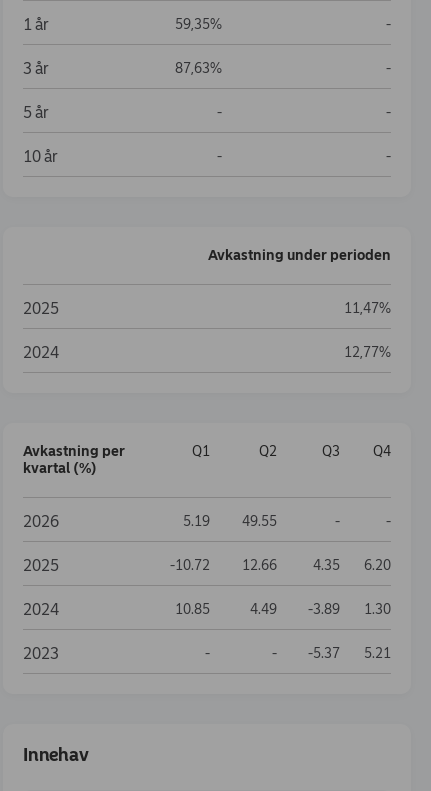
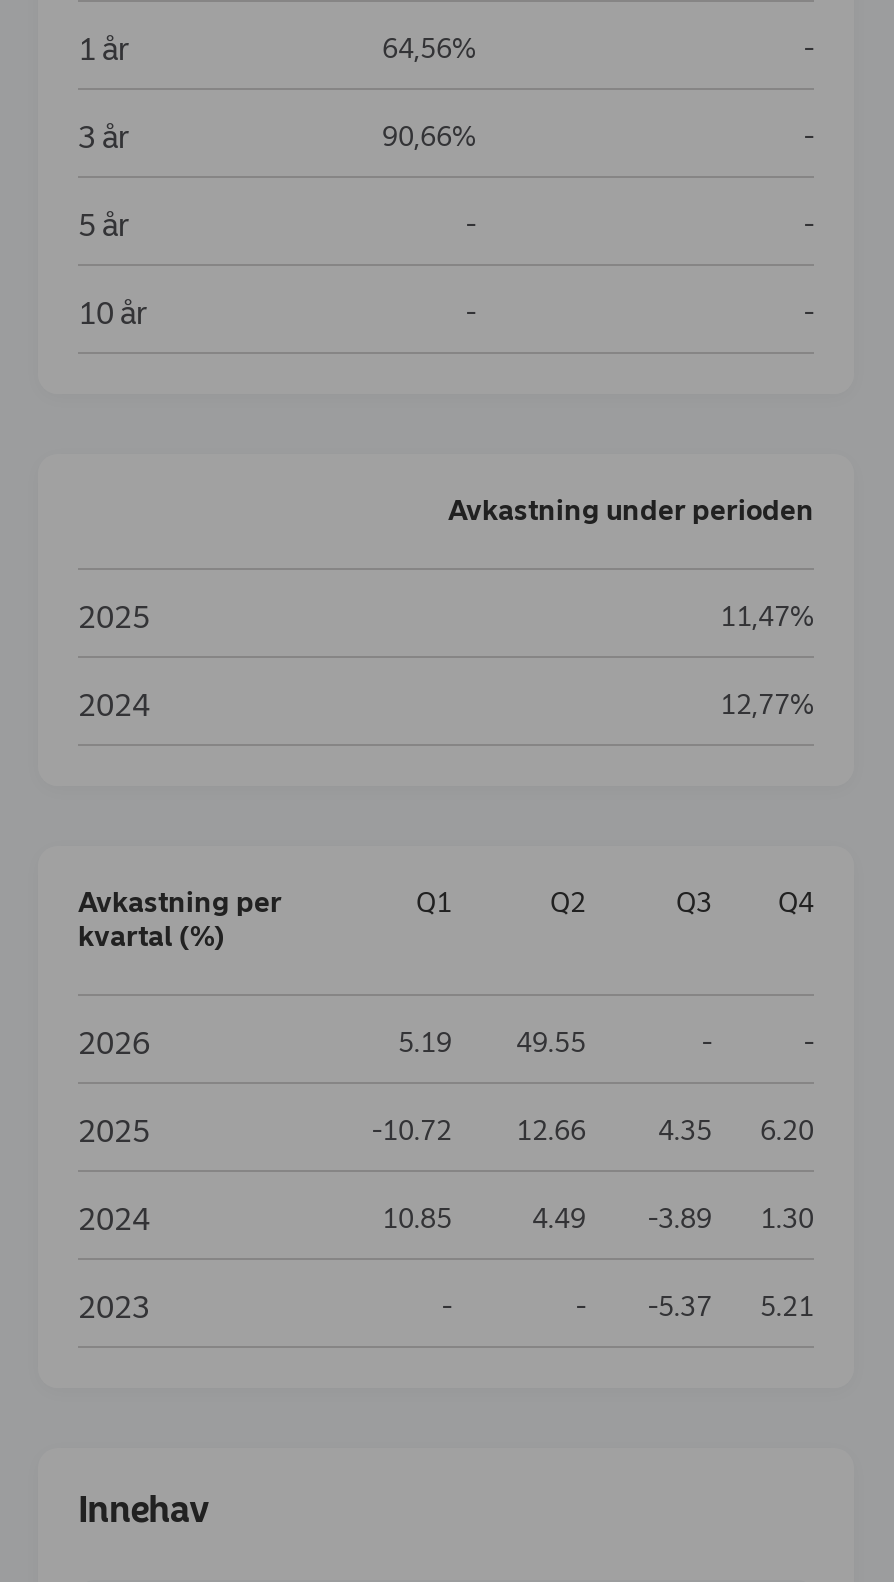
[175,16,222,33] 59,35% -> [382,32,476,66] 64,56%
[175,60,222,77] 87,63% -> [382,120,476,154] 90,66%

